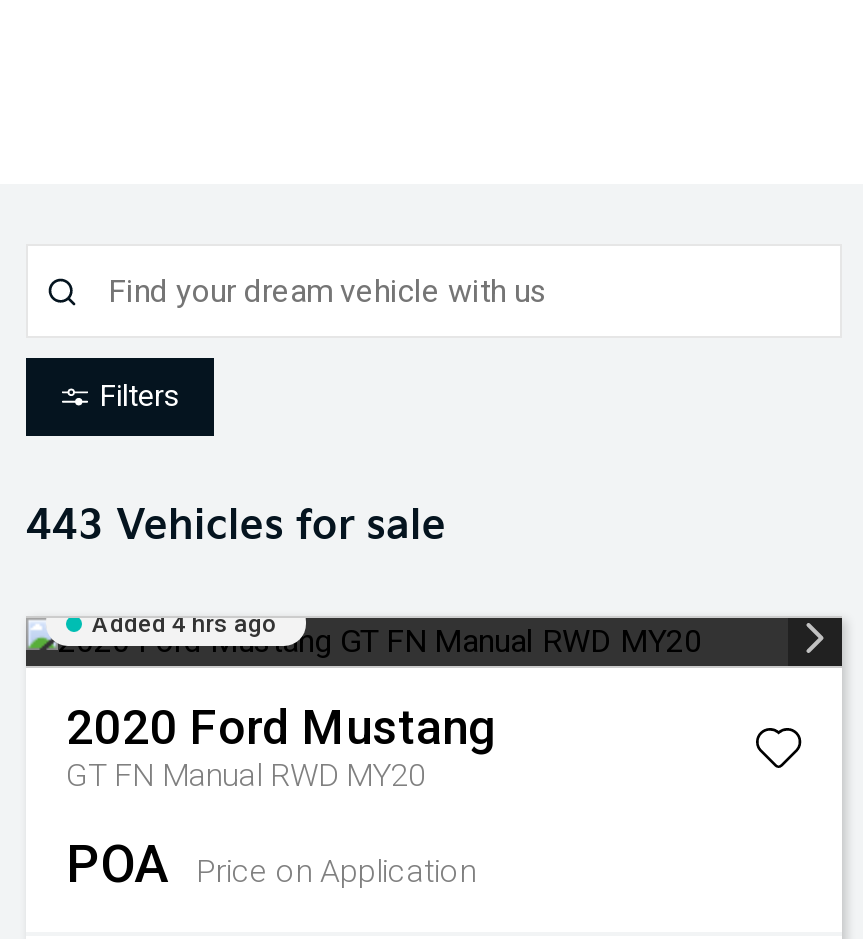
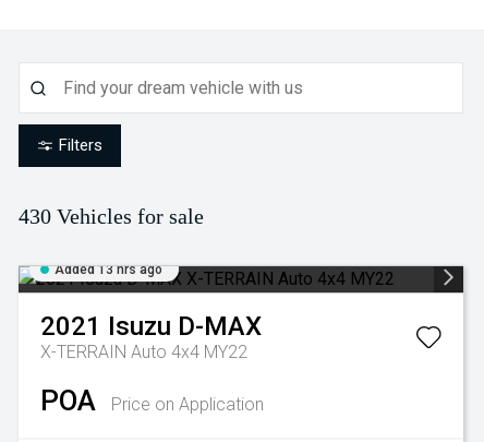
[26,502,446,550] 443 Vehicles for sale -> [19,204,204,228] 430 Vehicles for sale
[92,610,276,638] Added 4 hrs ago -> [55,262,162,277] Added 13 hrs ago
[66,700,494,794] 2020 Ford Mustang | GT FN Manual RWD MY20 -> [40,311,262,362] 2021 Isuzu D-MAX | X-TERRAIN Auto 4x4 MY22

